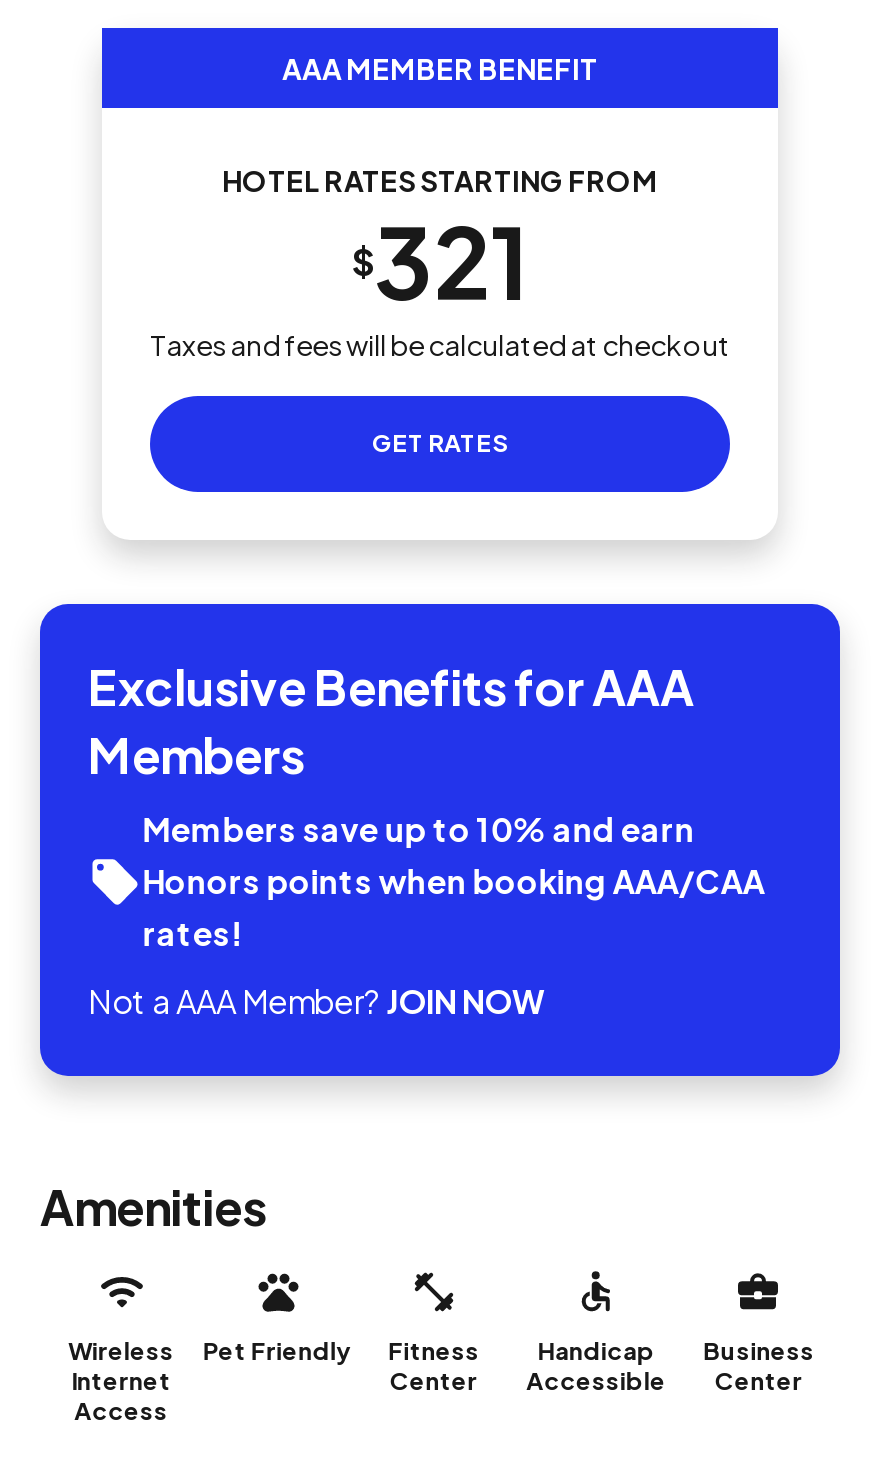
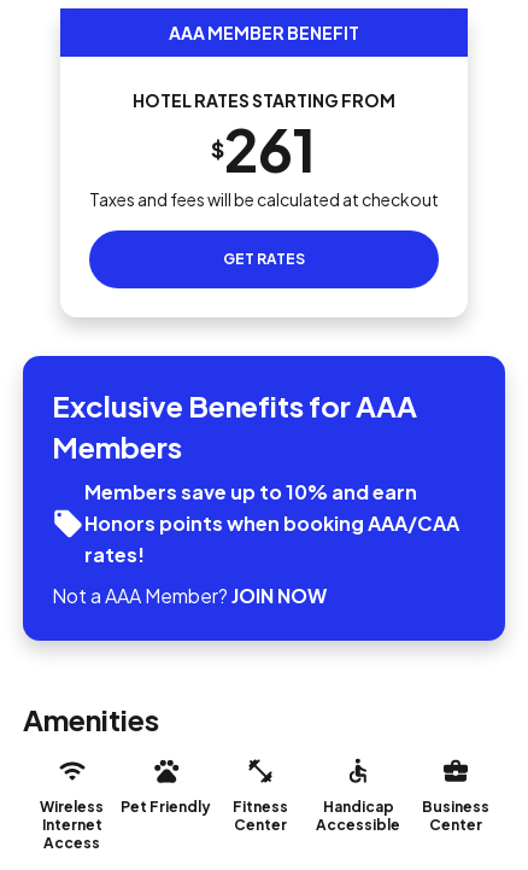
[352,200,528,322] $321 -> [212,112,316,186] $261

